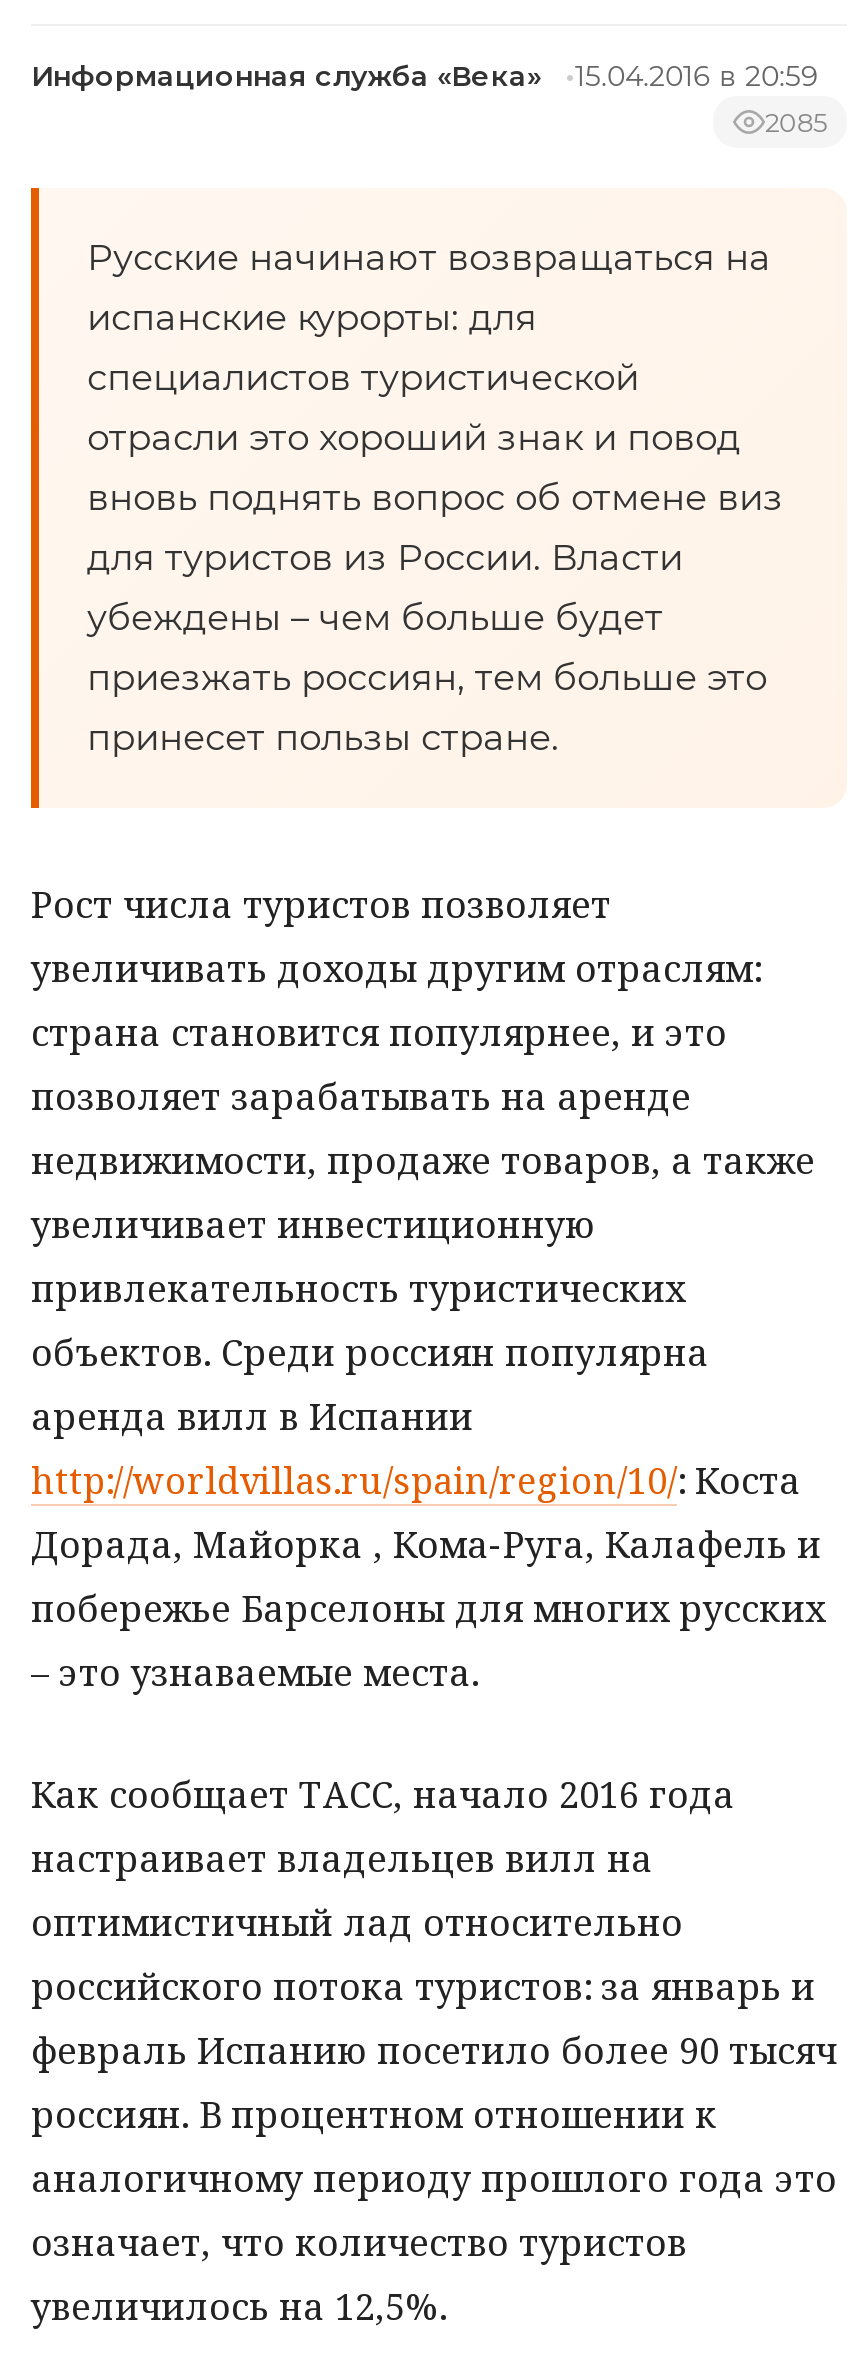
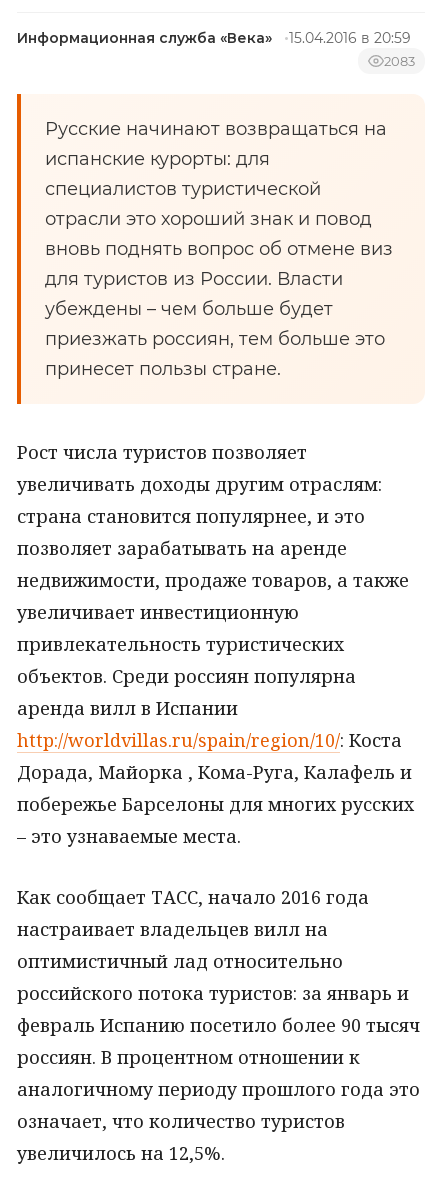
[765,106,827,138] 2085 -> [384,53,415,69] 2083

